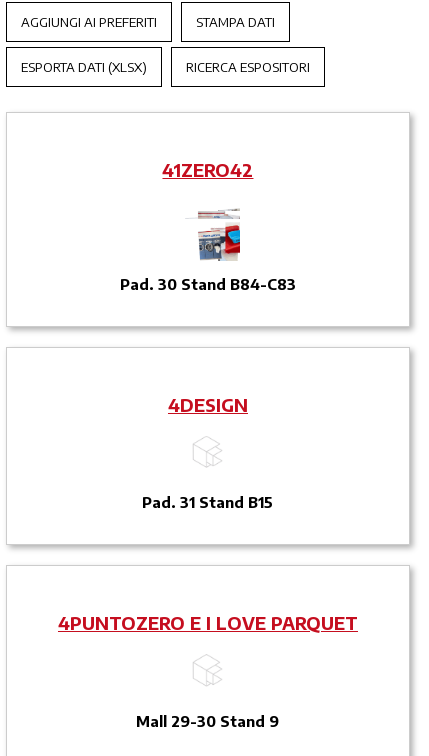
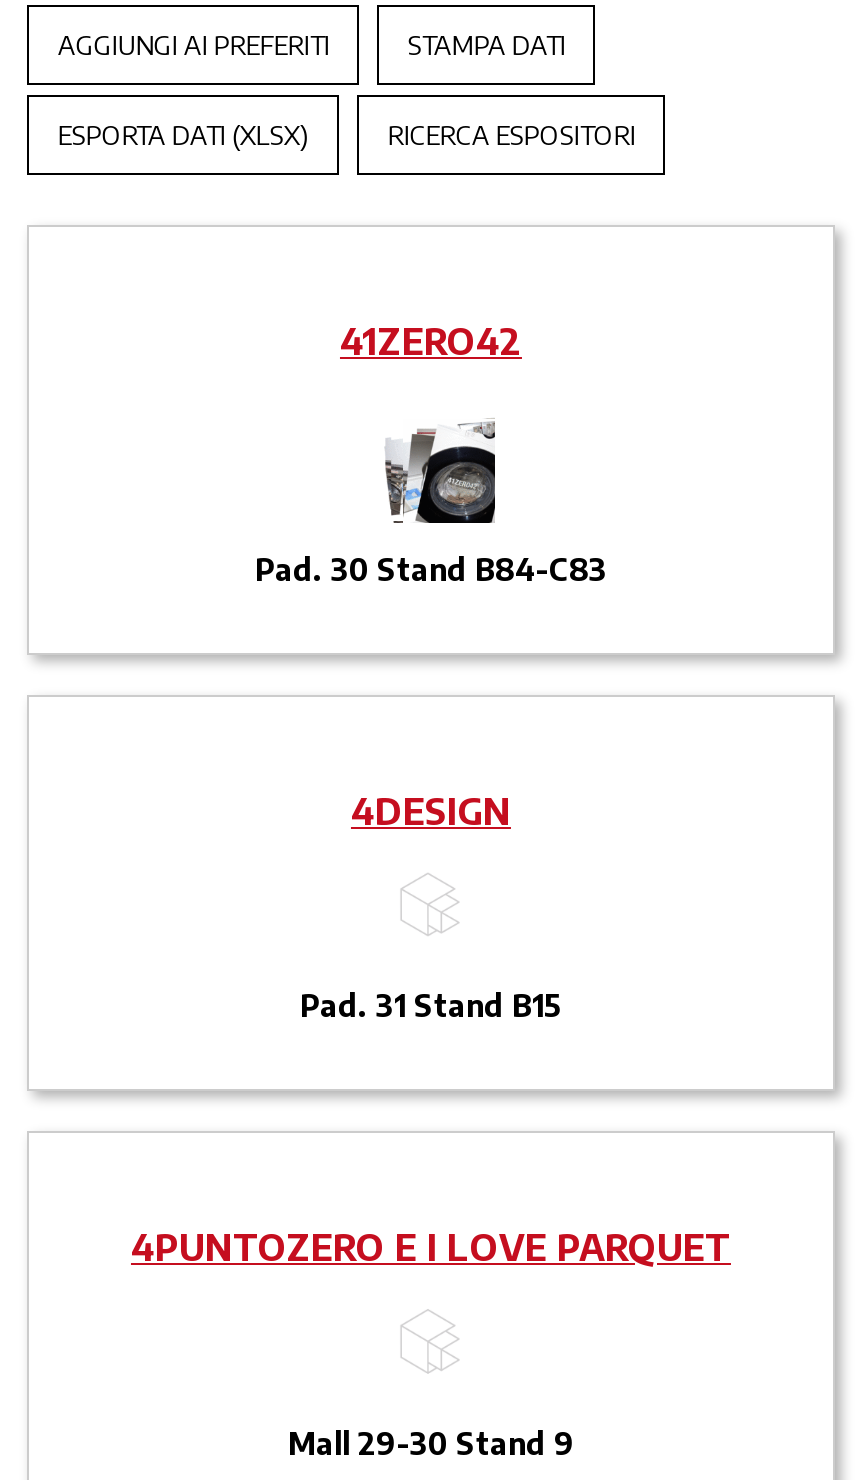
[185,209,241,261] [image] -> [383,423,497,525] [image]

